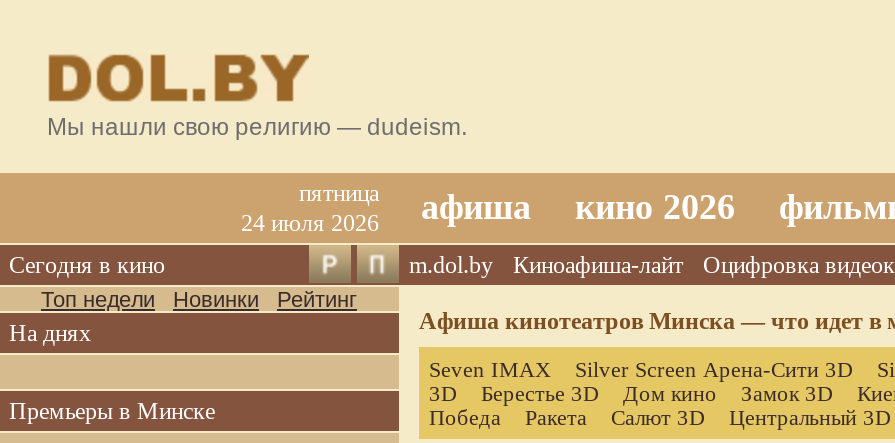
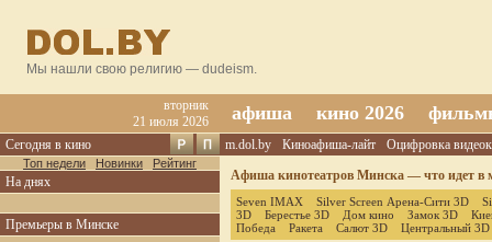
[241,179,379,237] пятница | 24 июля 2026 -> [133,97,209,129] вторник | 21 июля 2026

